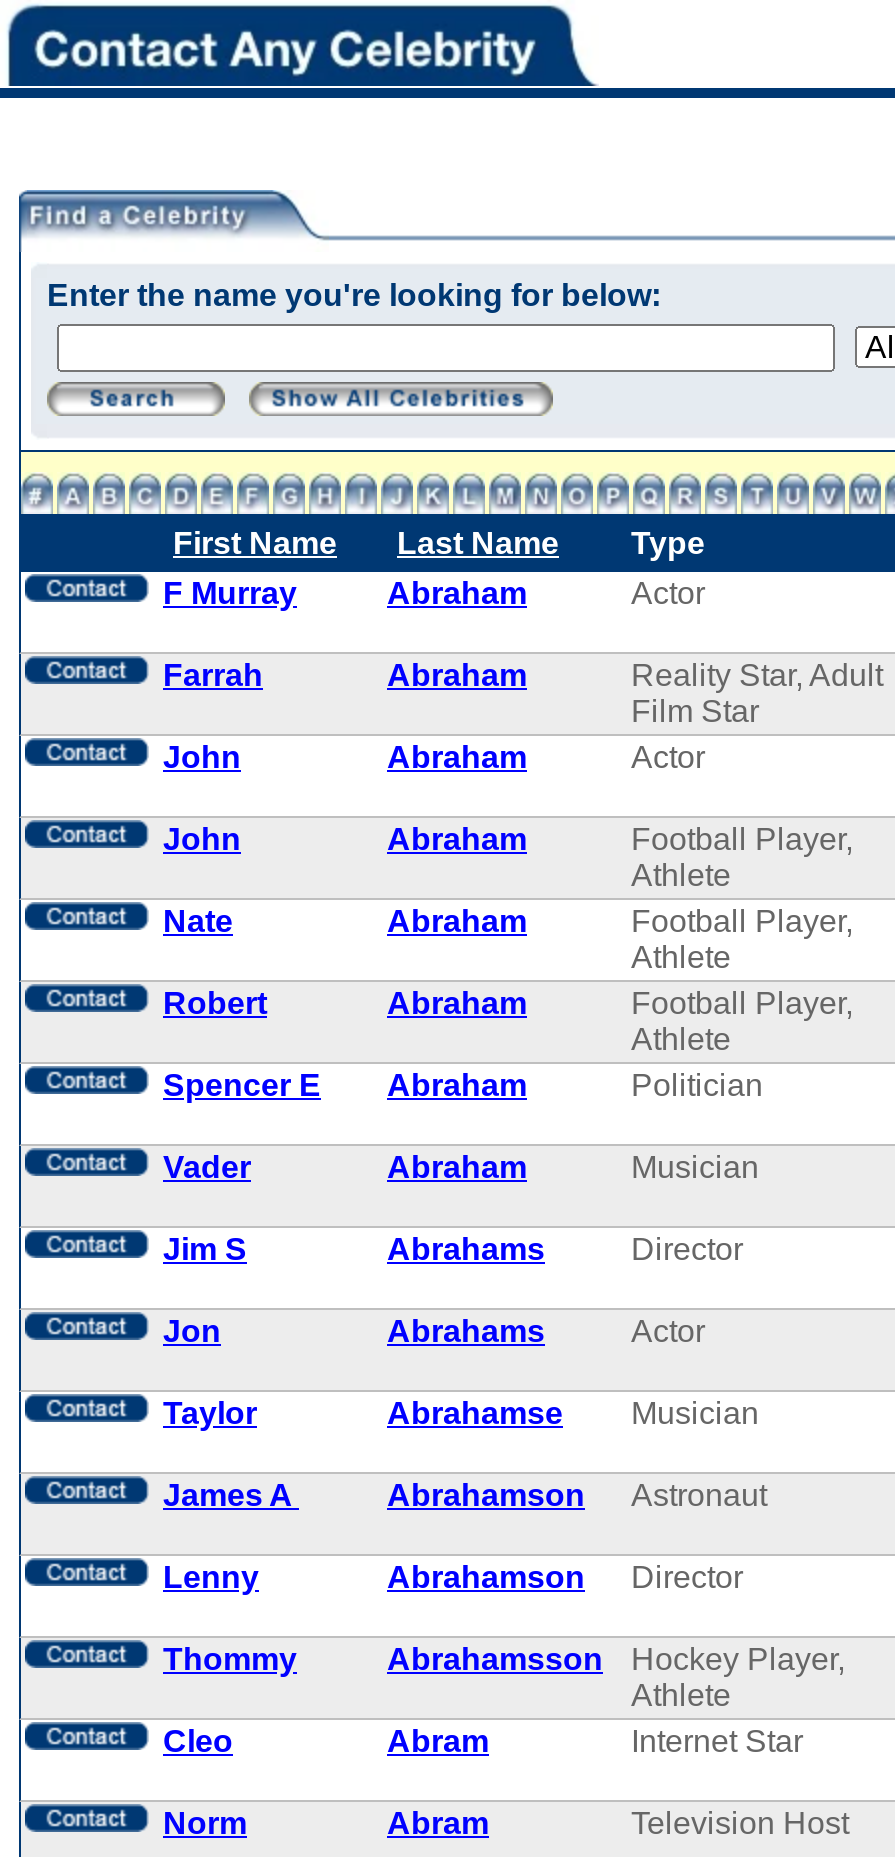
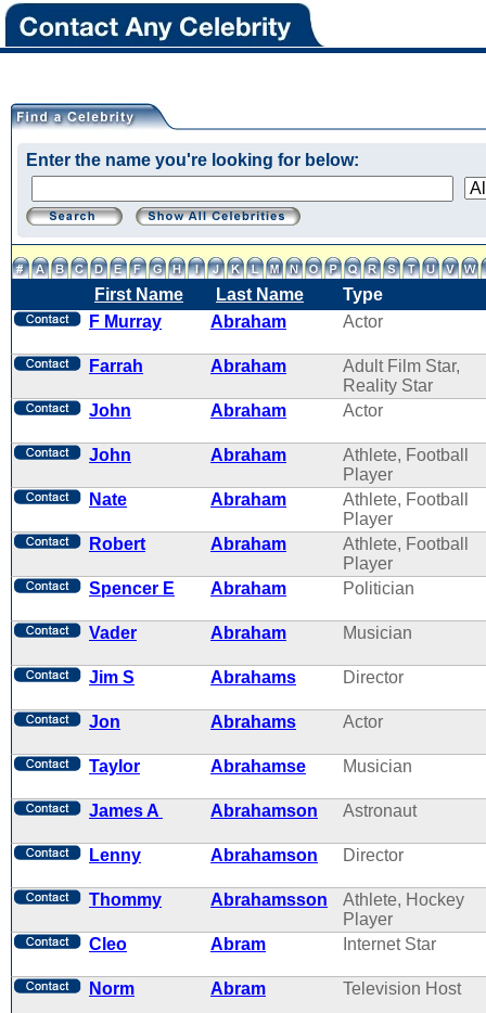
[631,658,883,728] Reality Star, Adult | Film Star -> [343,357,460,395] Adult Film Star, | Reality Star
[631,822,853,892] Football Player, | Athlete -> [343,446,469,484] Athlete, Football | Player
[631,904,853,974] Football Player, | Athlete -> [343,490,469,528] Athlete, Football | Player
[631,986,853,1056] Football Player, | Athlete -> [343,535,469,573] Athlete, Football | Player
[631,1642,845,1712] Hockey Player, | Athlete -> [343,890,464,928] Athlete, Hockey | Player

